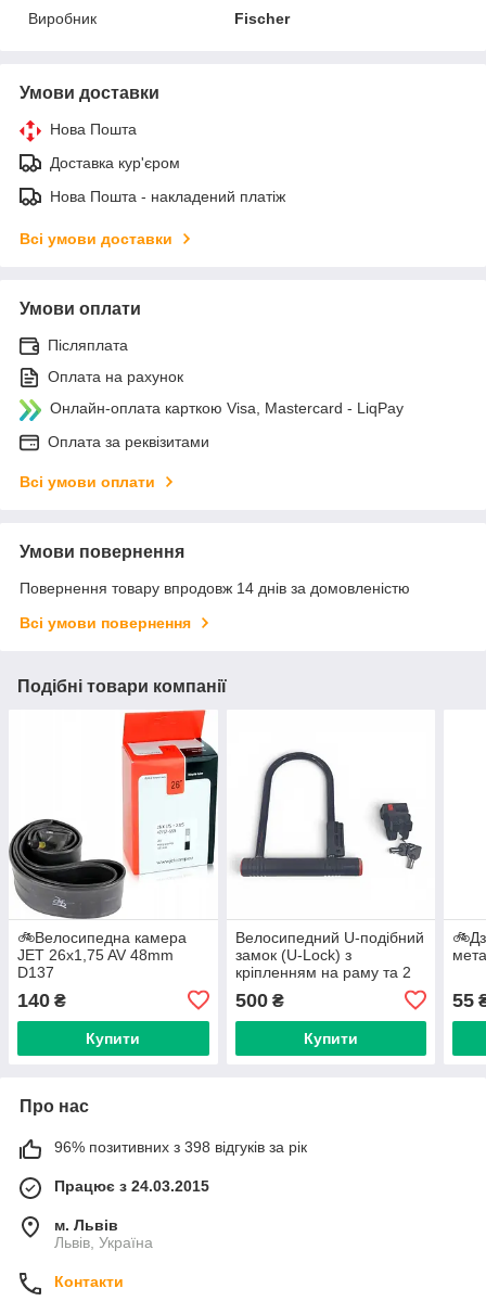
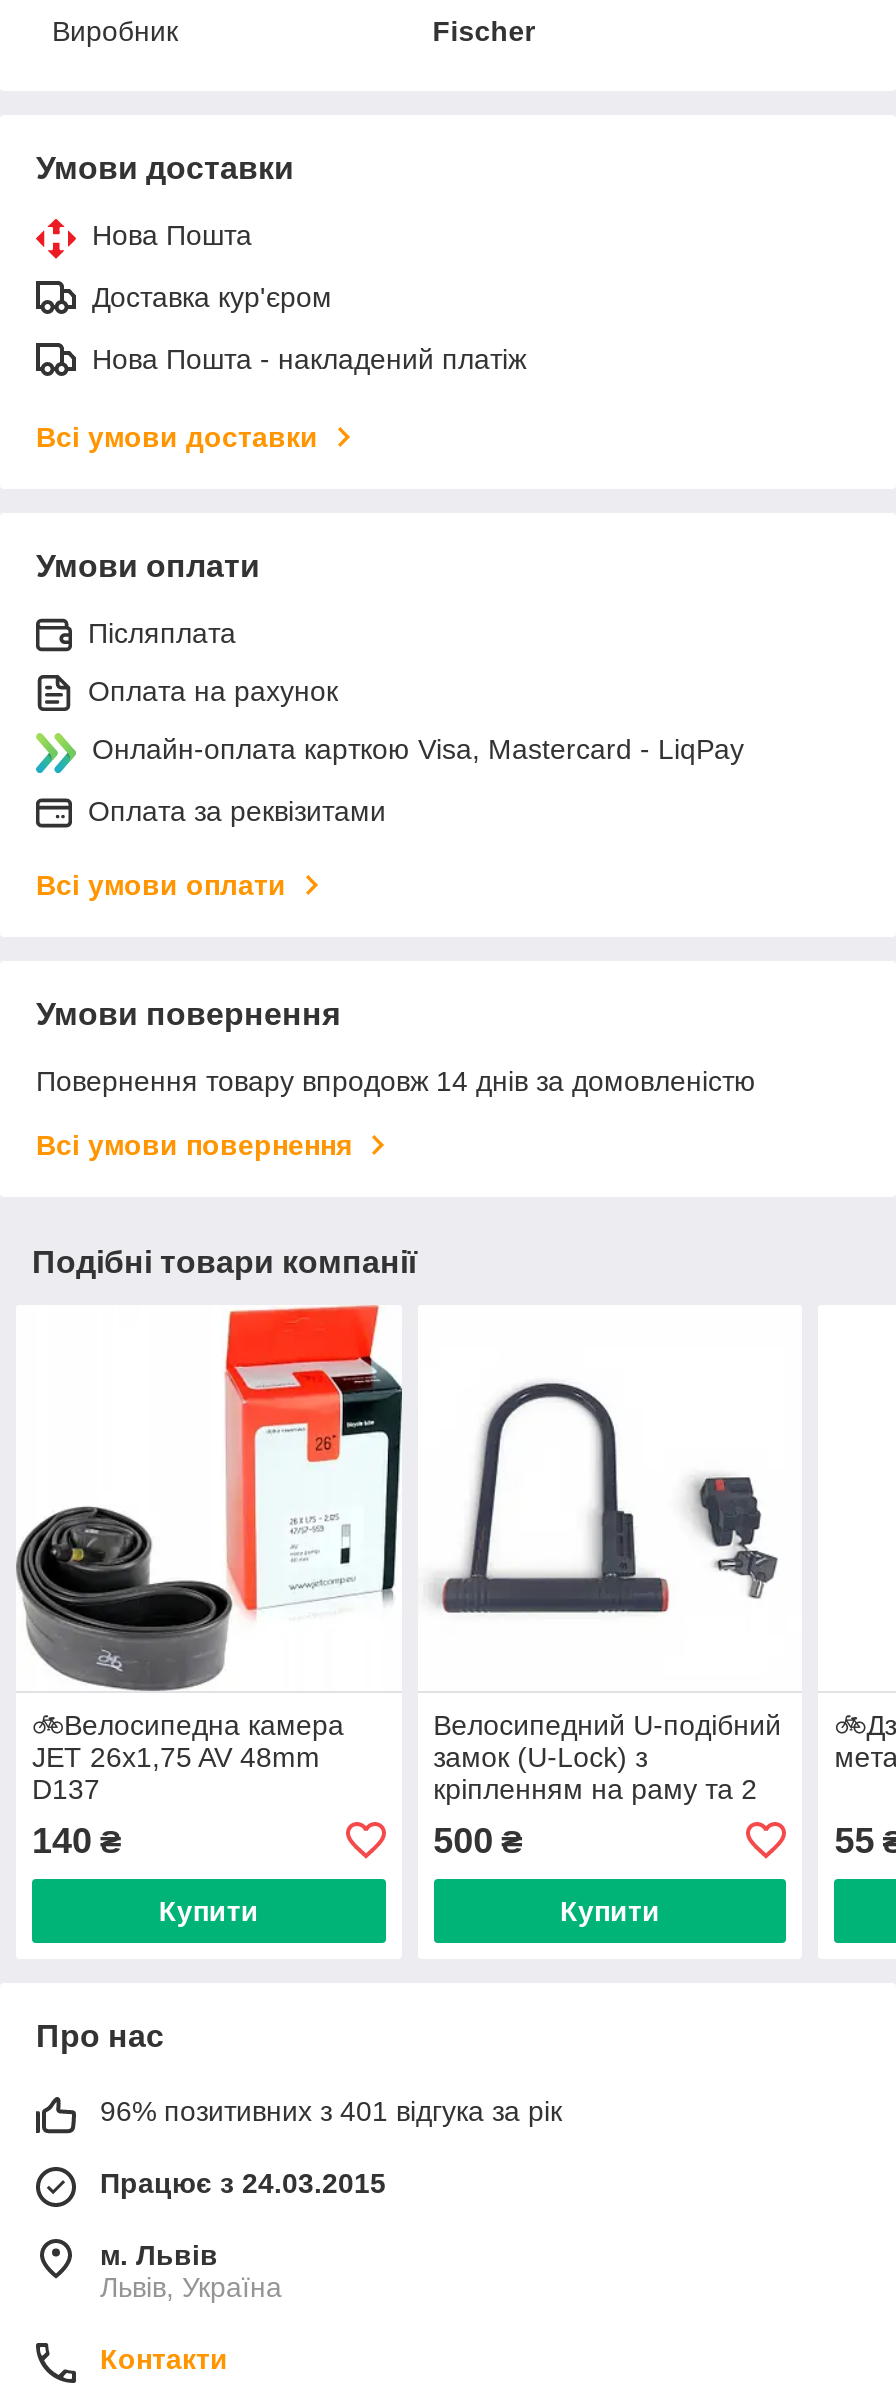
[54,1138,307,1155] 96% позитивних з 398 відгуків за рік -> [100,2094,562,2126] 96% позитивних з 401 відгука за рік

